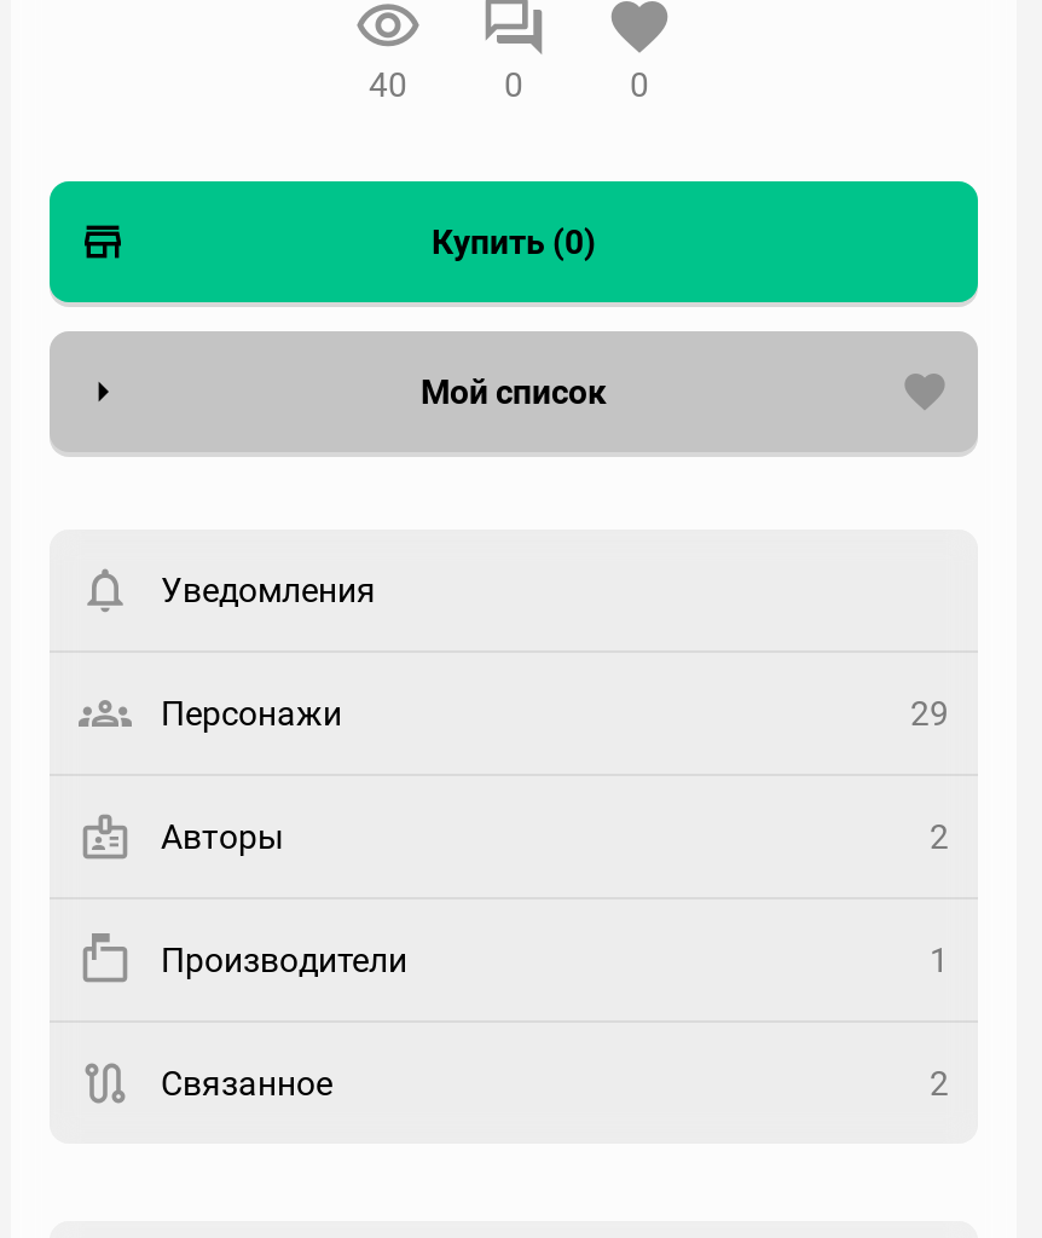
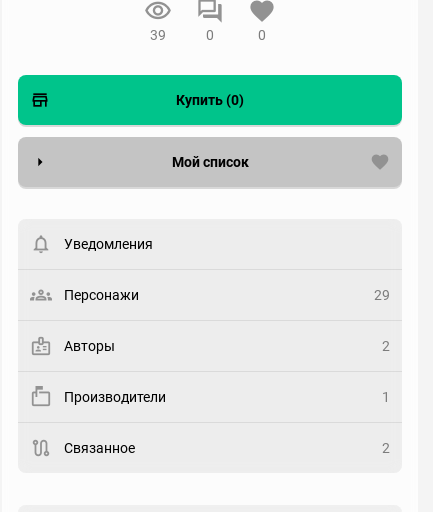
[369,65,407,104] 40 -> [150,27,166,43] 39

